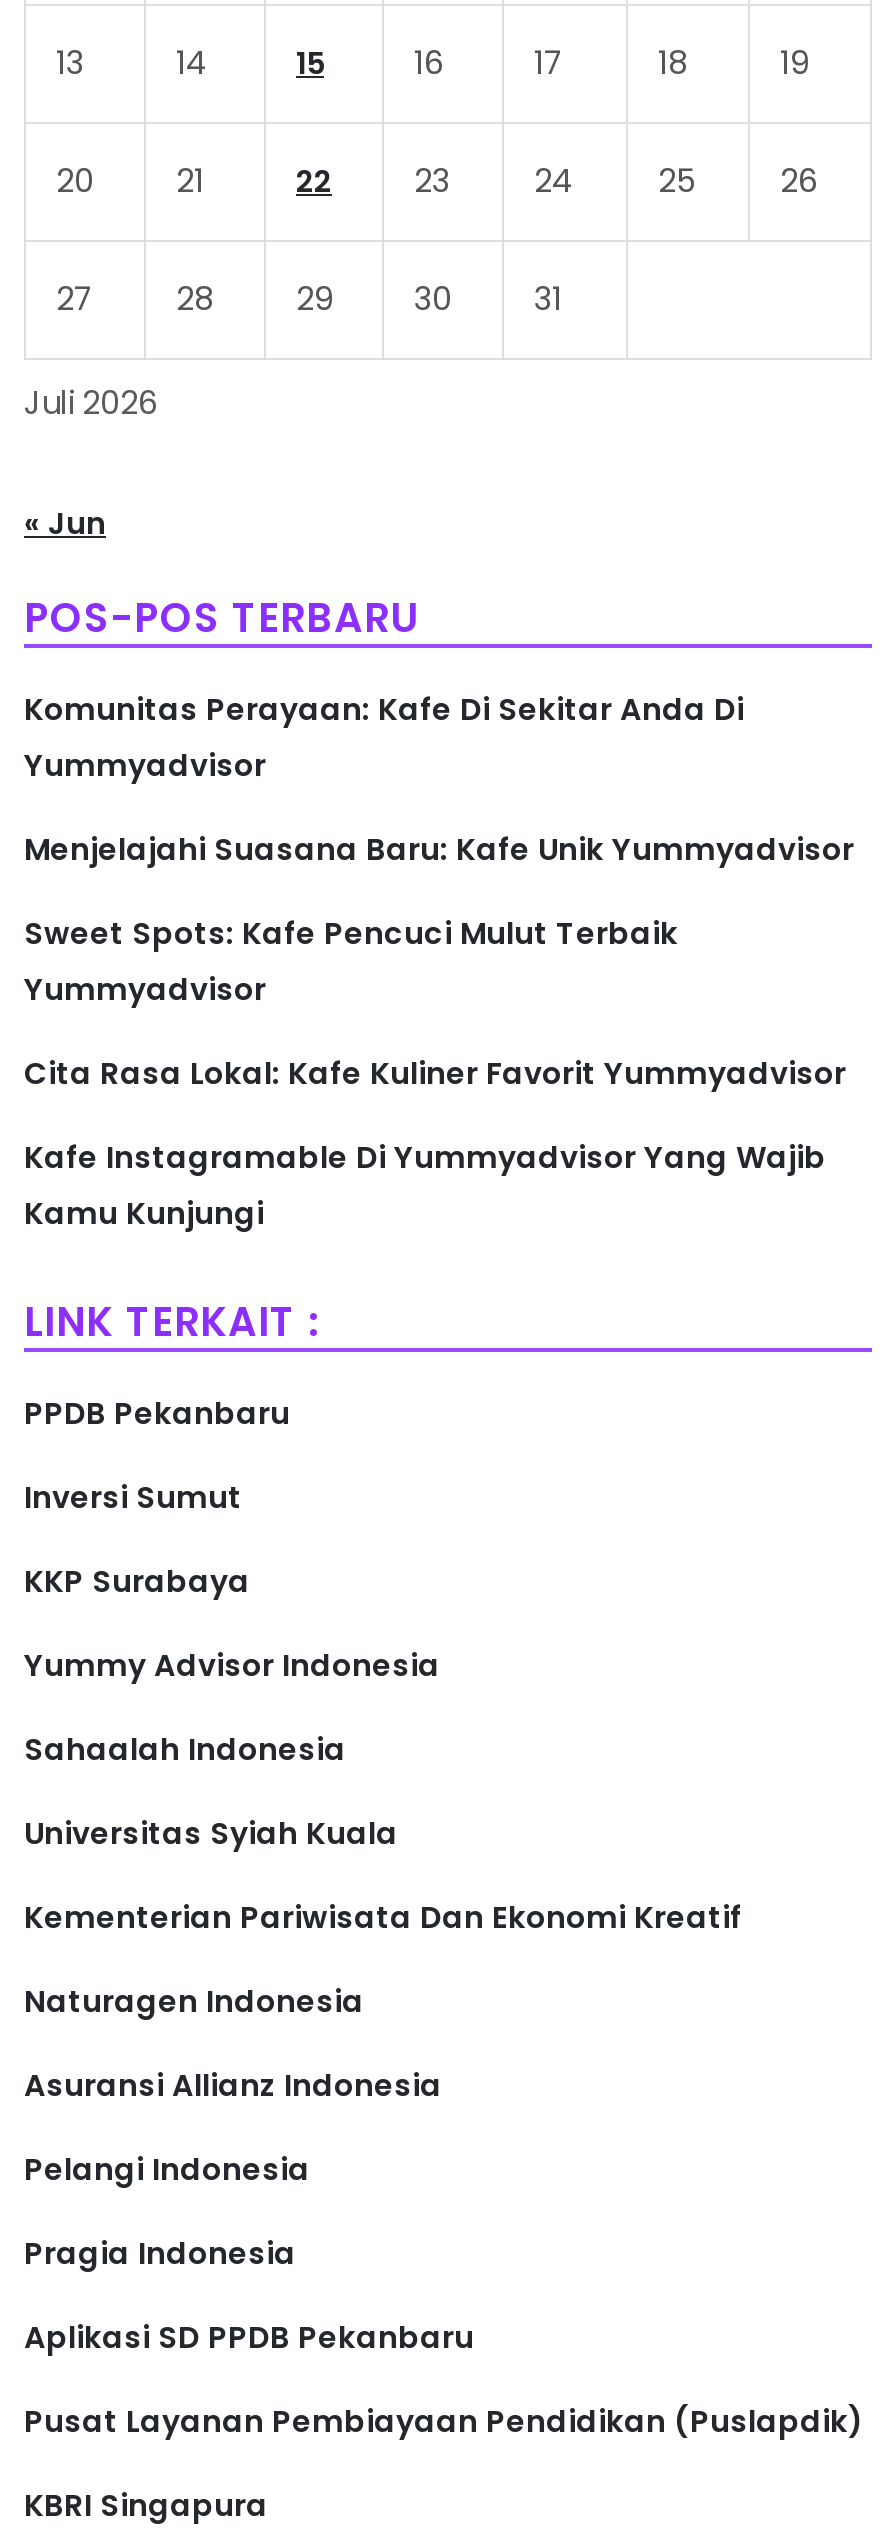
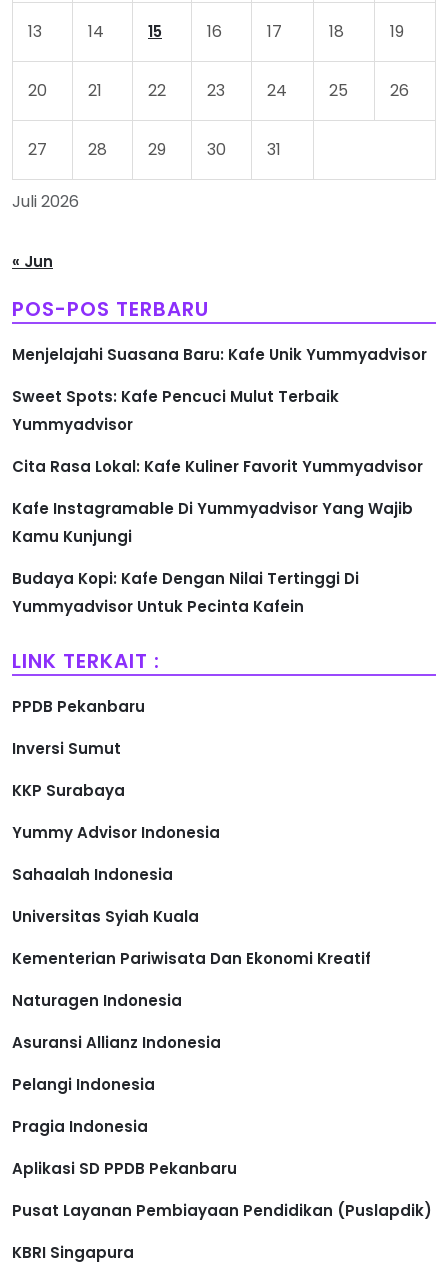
[24,688,744,786] Komunitas Perayaan: Kafe Di Sekitar Anda Di | Yummyadvisor -> none
moved [24,828,854,1234] -> [12,344,427,547]: Menjelajahi Suasana Baru: Kafe Unik Yummyadvisor | Sweet Spots: Kafe Pencuci Mulut Terbaik | Yummyadvisor | Cita Rasa Lokal: Kafe Kuliner Favorit Yummyadvisor | Kafe Instagramable Di Yummyadvisor Yang Wajib | Kamu Kunjungi
none -> [12,568,359,617] Budaya Kopi: Kafe Dengan Nilai Tertinggi Di | Yummyadvisor Untuk Pecinta Kafein

